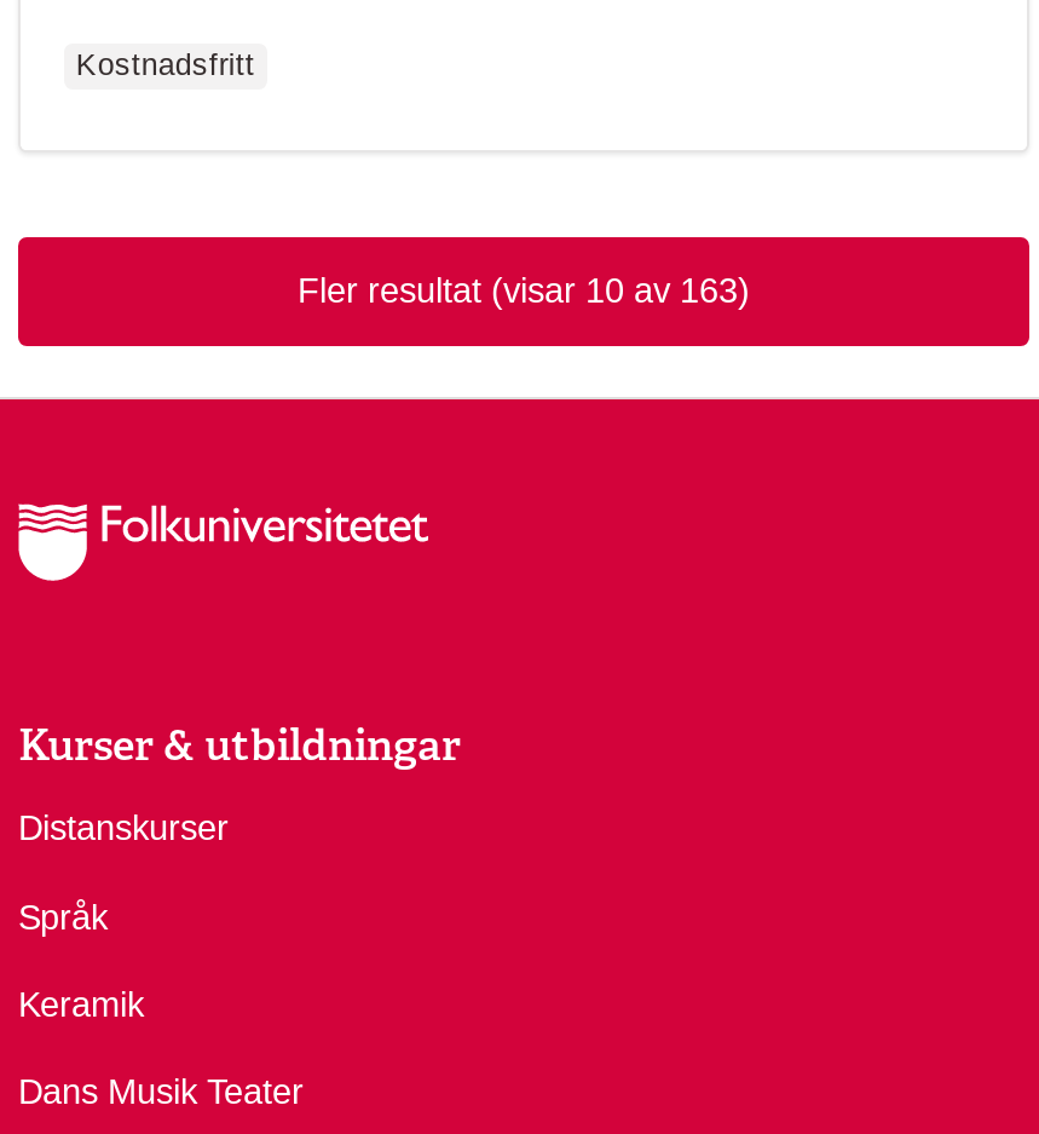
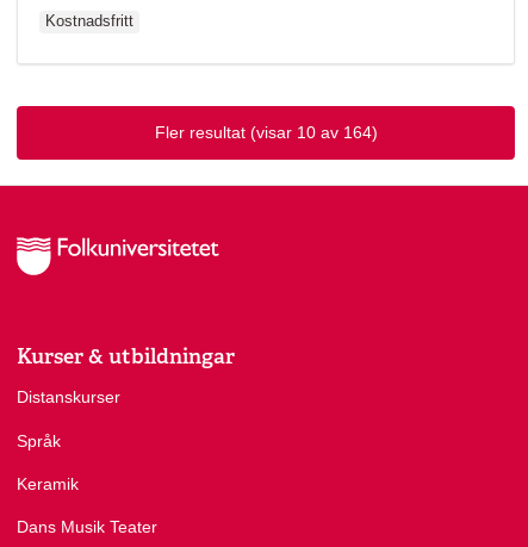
[298,271,750,310] Fler resultat (visar 10 av 163) -> [154,123,377,142] Fler resultat (visar 10 av 164)

